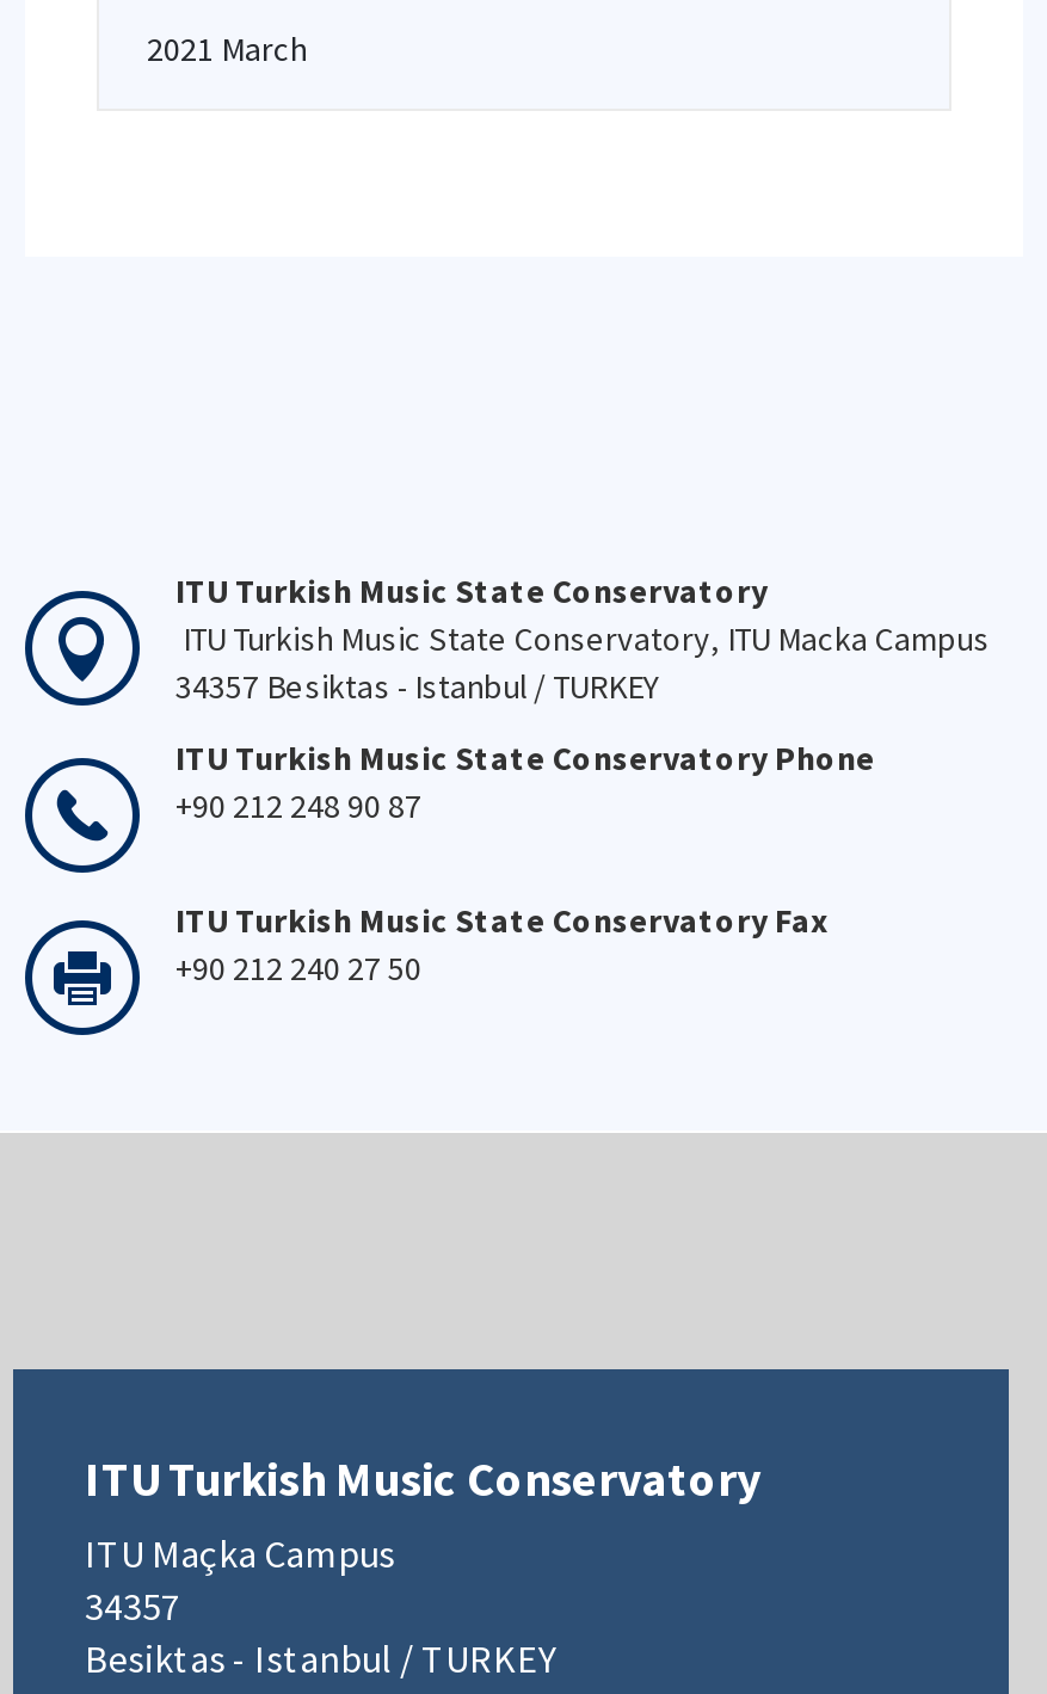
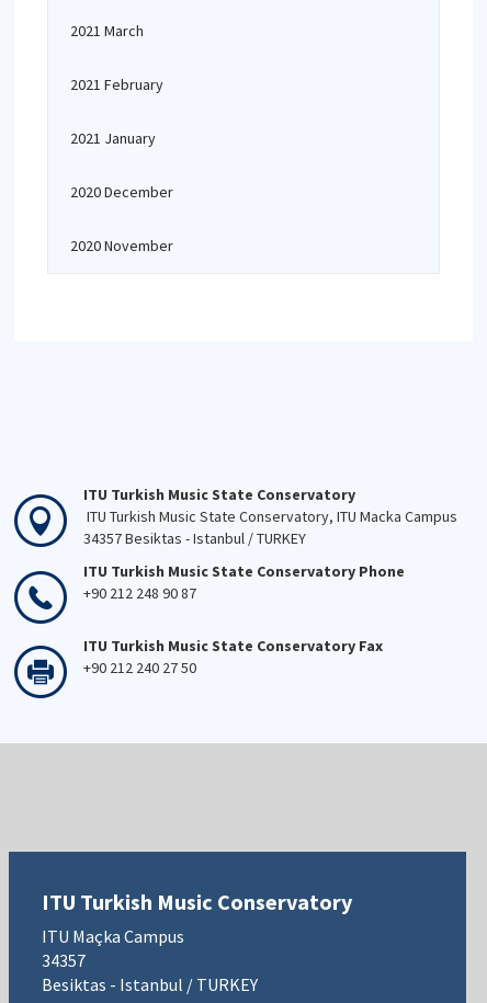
none -> [70,75,173,255] 2021 February | 2021 January | 2020 December | 2020 November

